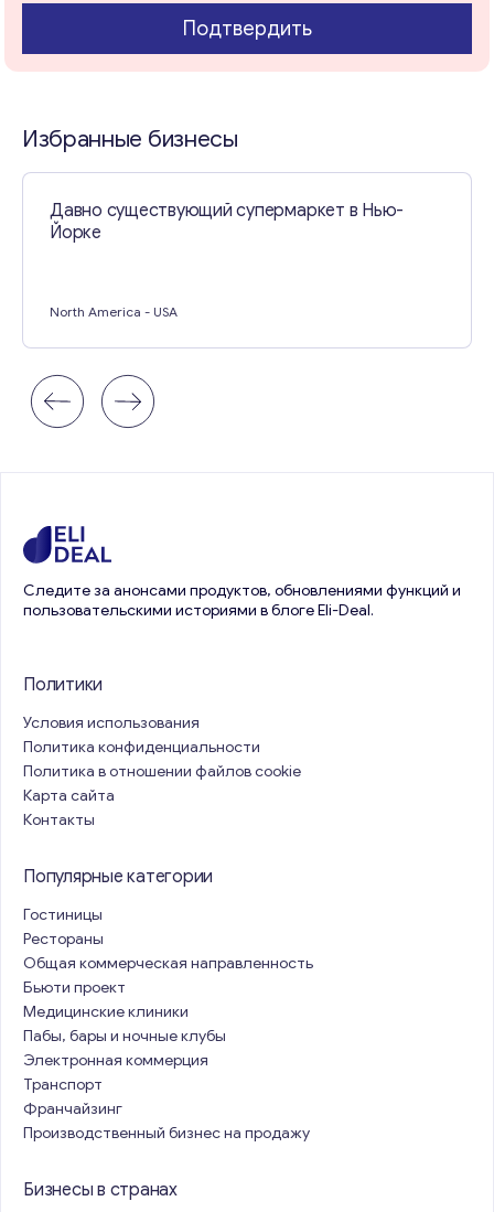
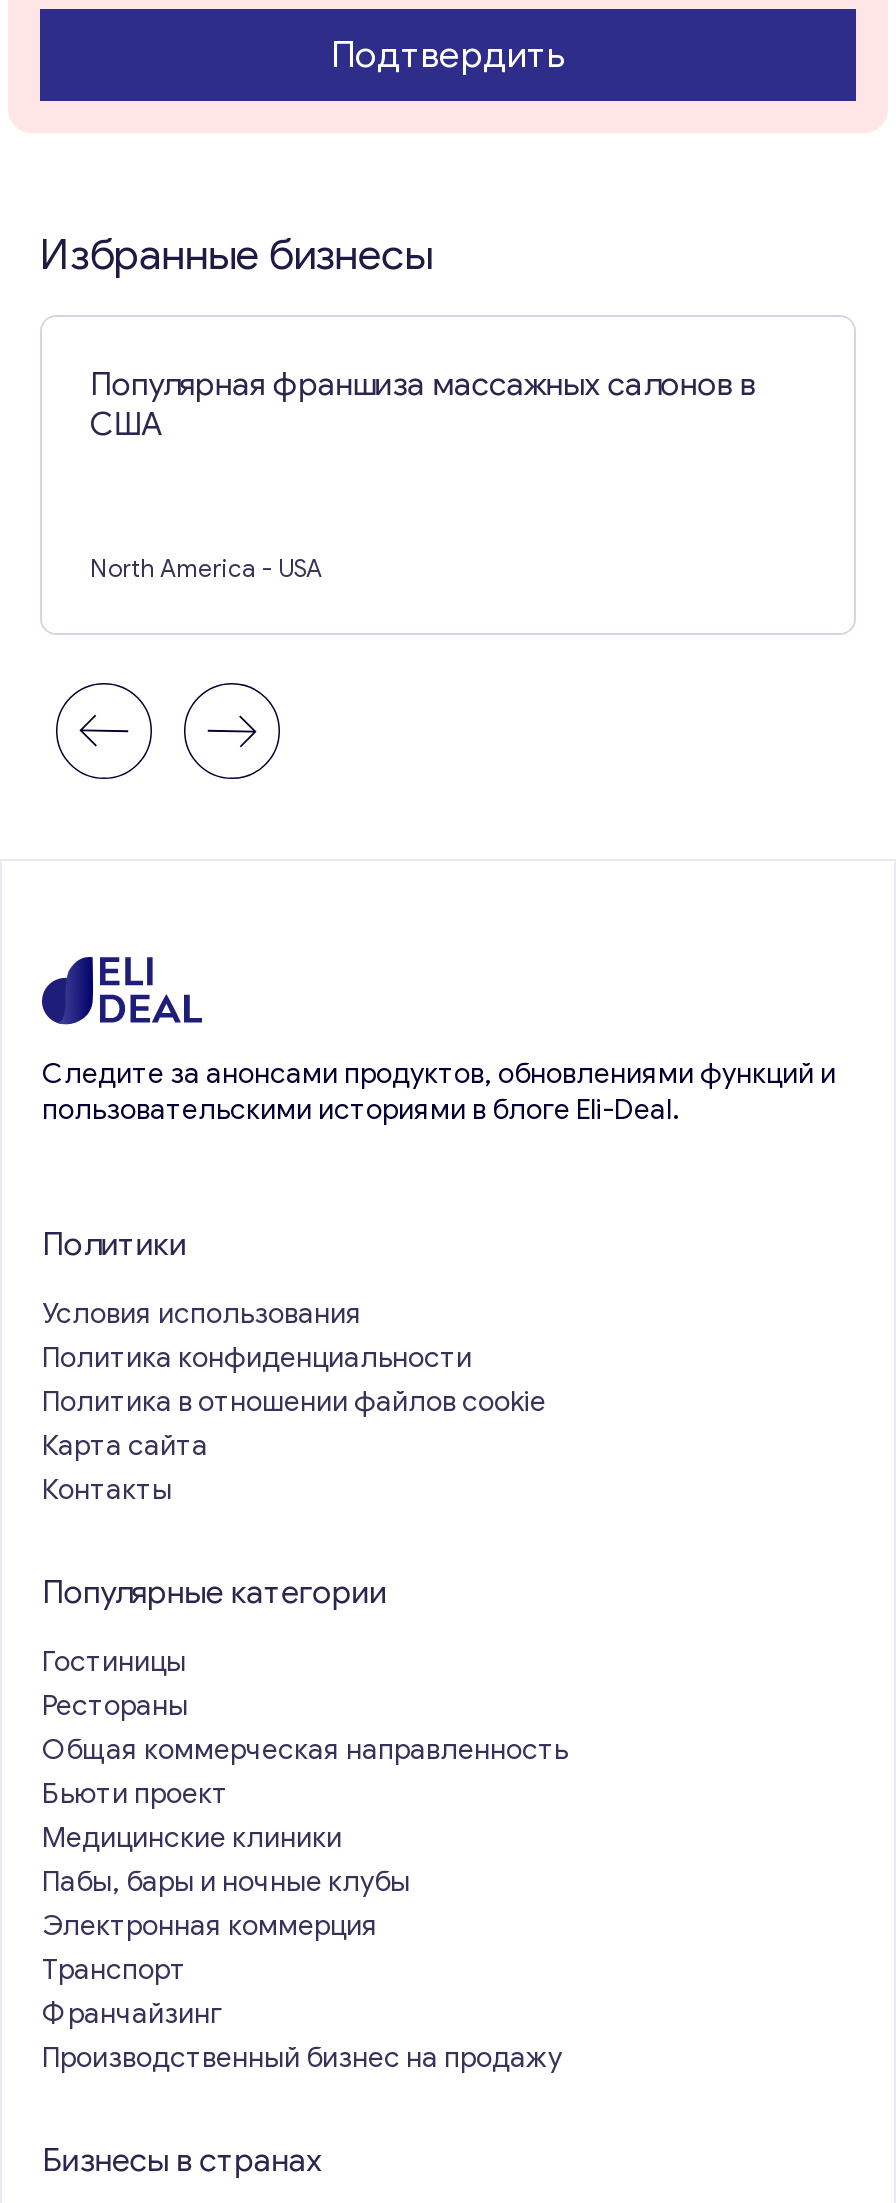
[50,200,404,244] Давно существующий супермаркет в Нью- | Йорке -> [90,365,755,445] Популярная франшиза массажных салонов в | США

